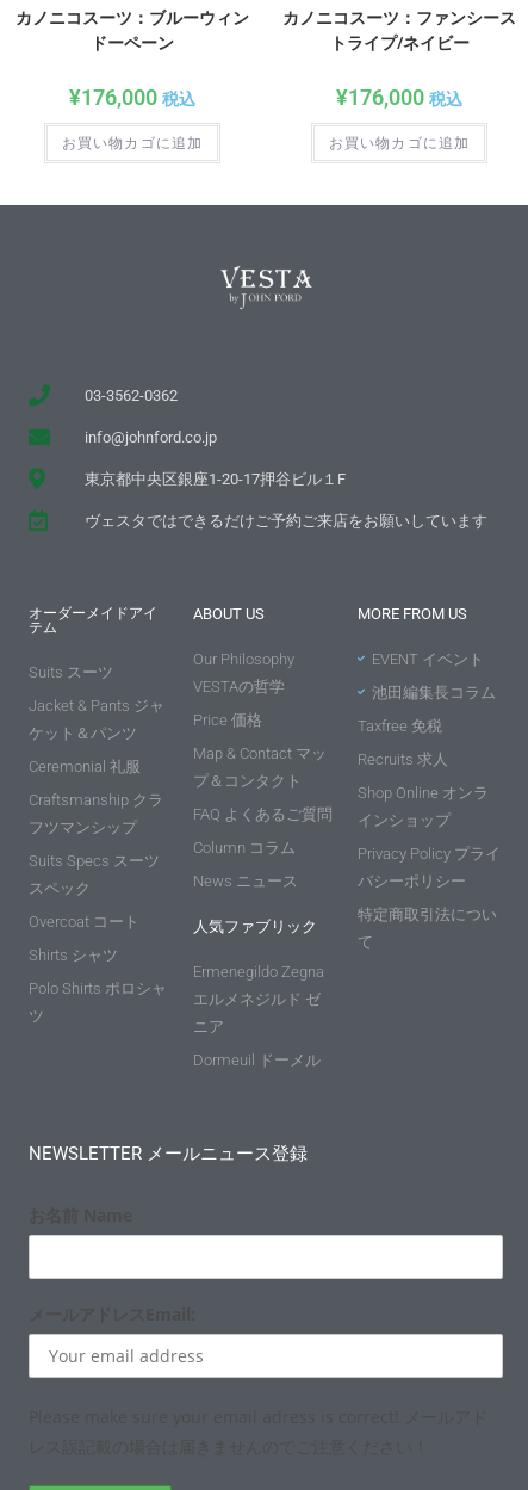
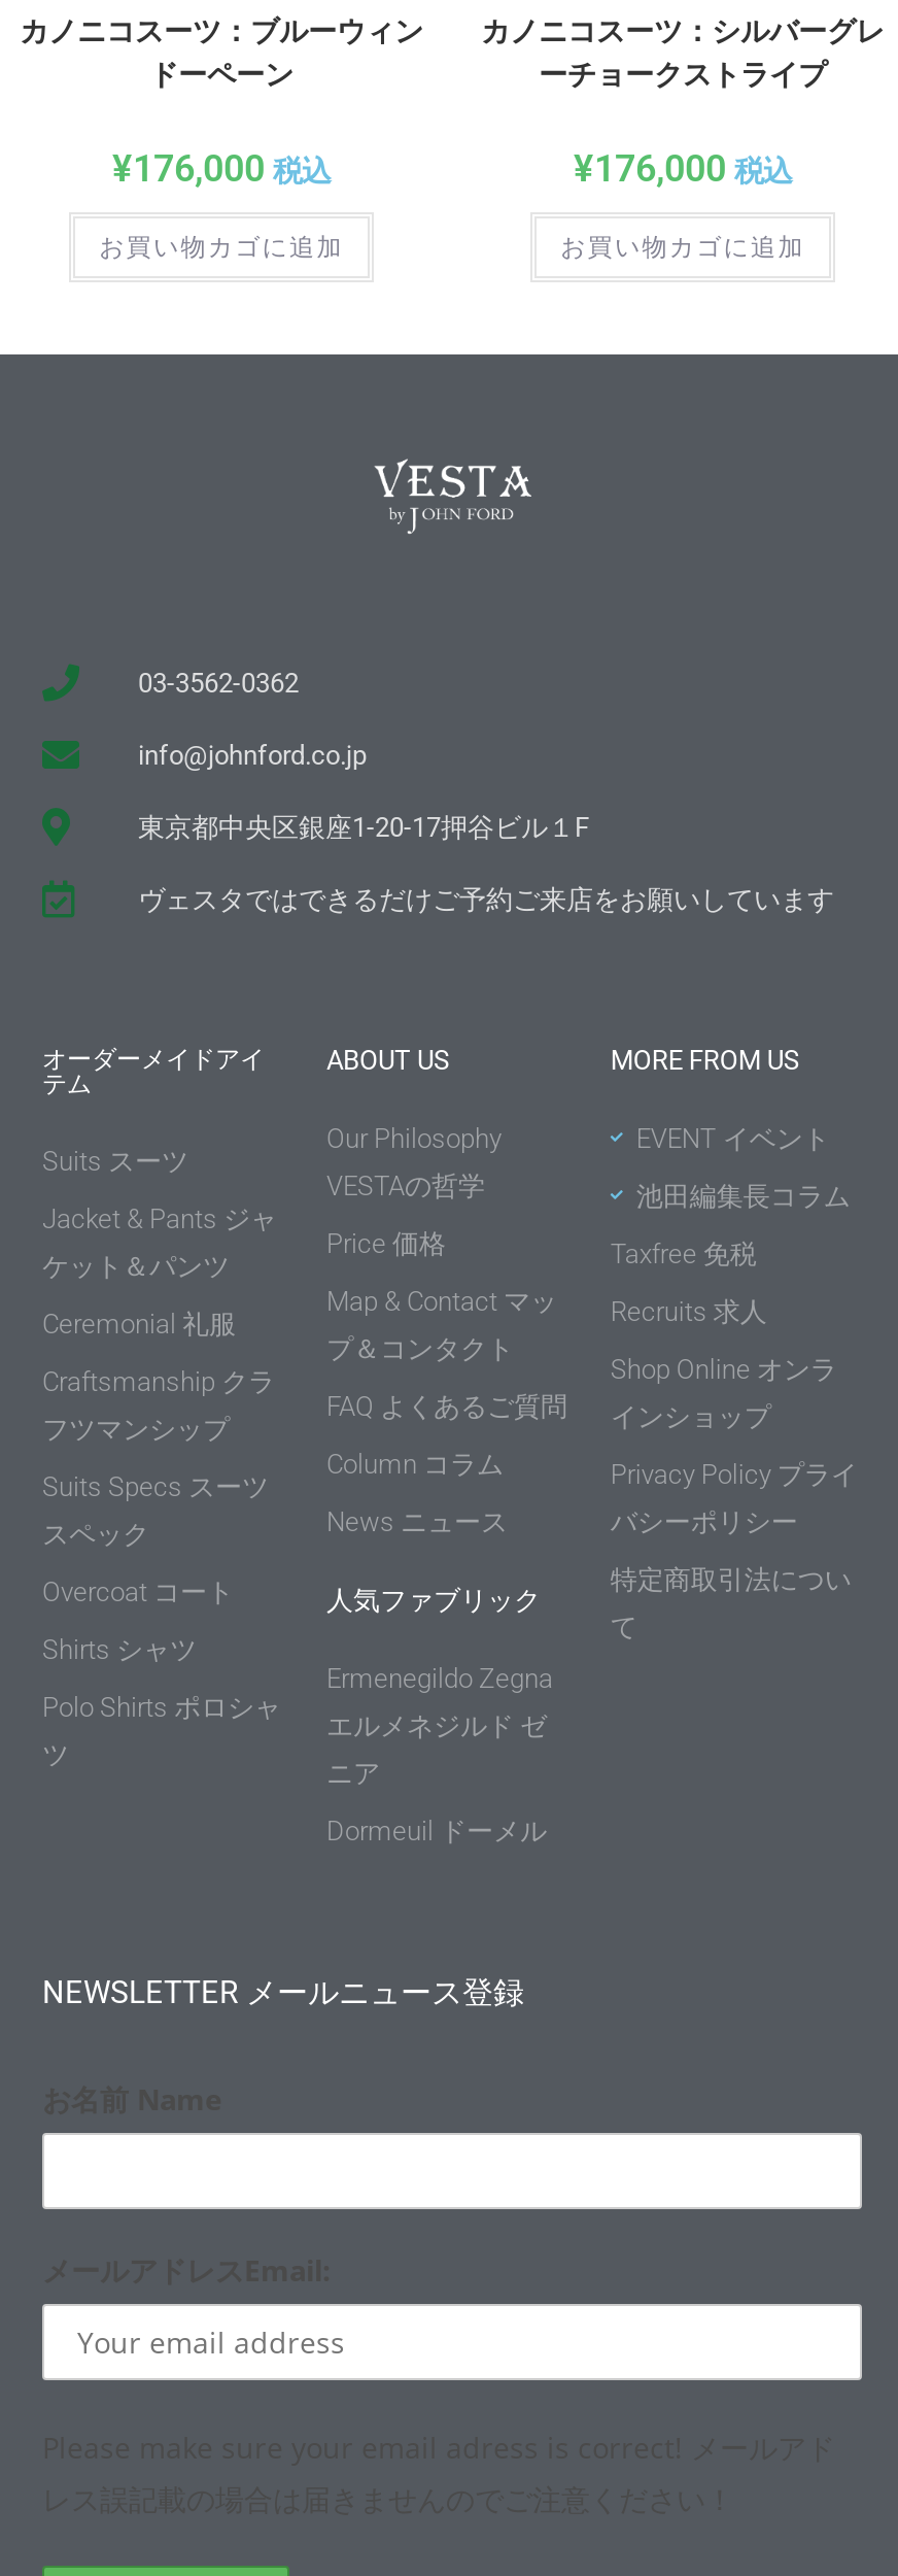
[282,6,516,53] カノニコスーツ：ファンシース | トライプ/ネイビー -> [481,10,885,92] カノニコスーツ：シルバーグレ | ーチョークストライプ

